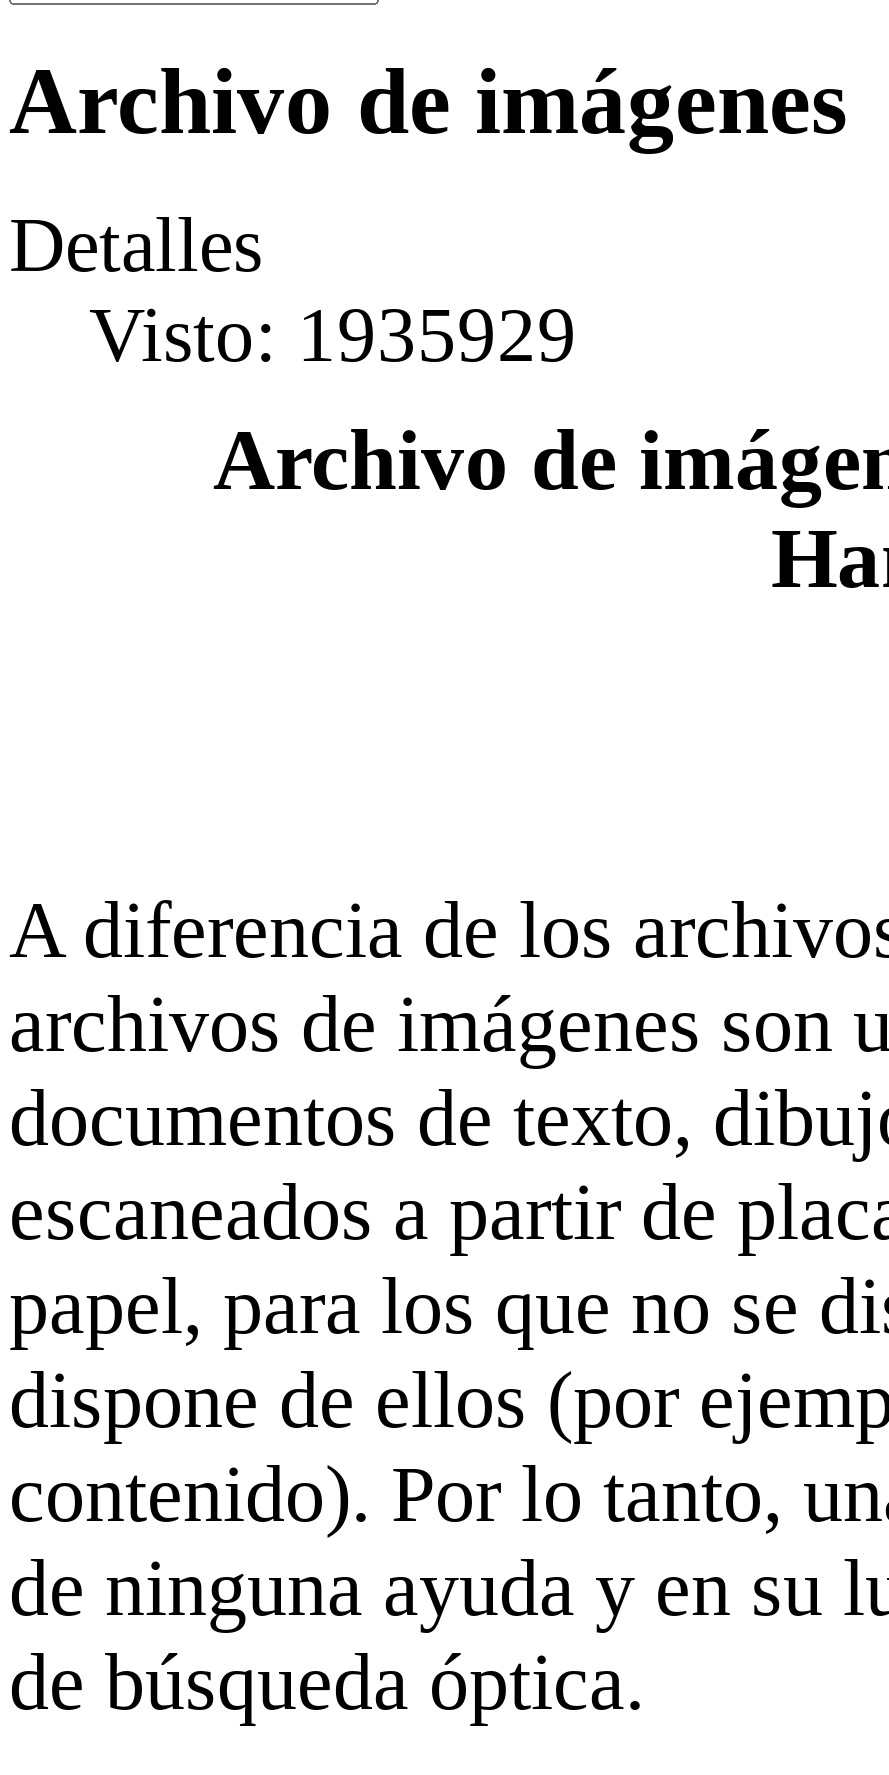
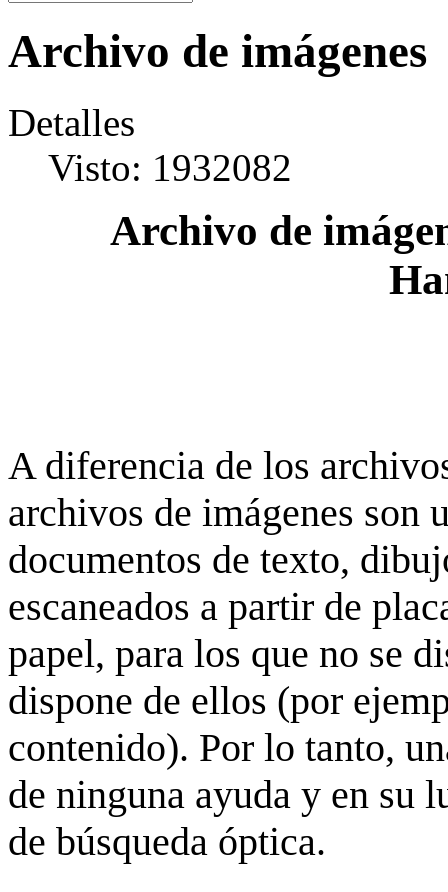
[89,291,577,377] Visto: 1935929 -> [48,146,292,189] Visto: 1932082

